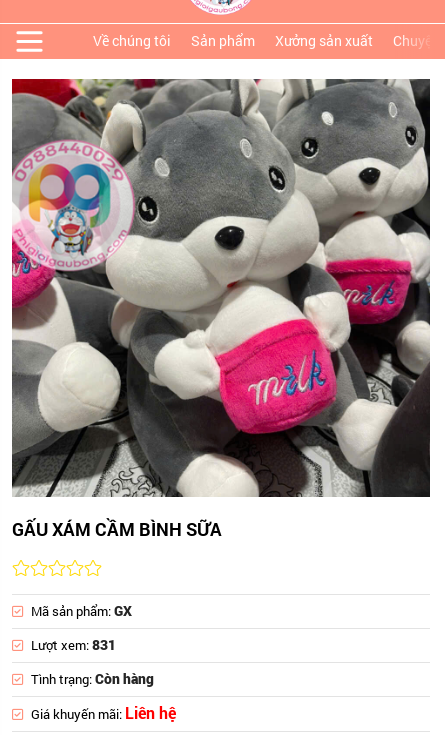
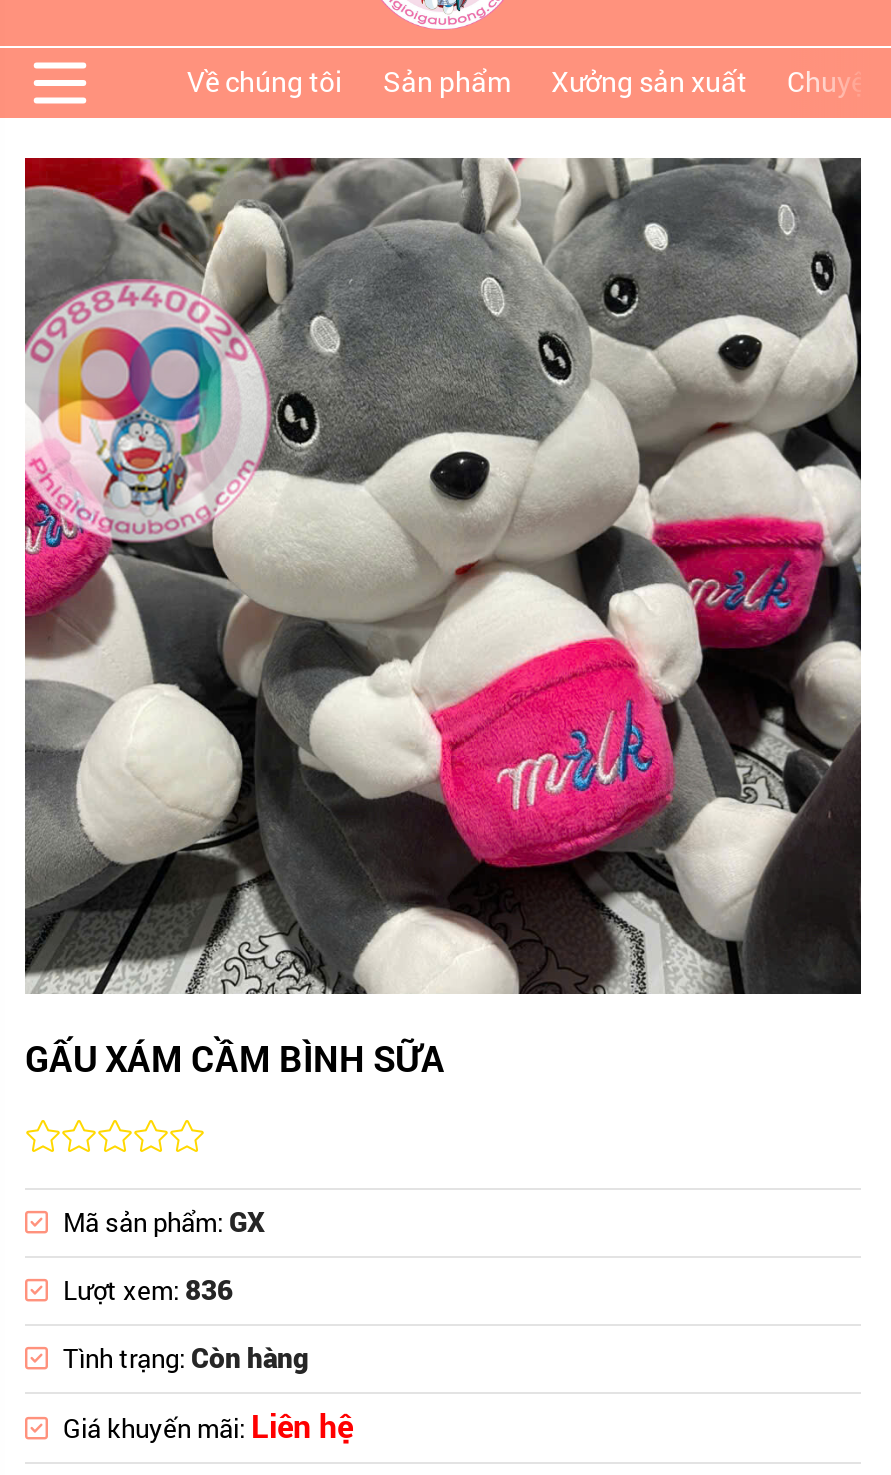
[28,634,116,653] Lượt xem: 831 -> [57,1269,233,1307] Lượt xem: 836

